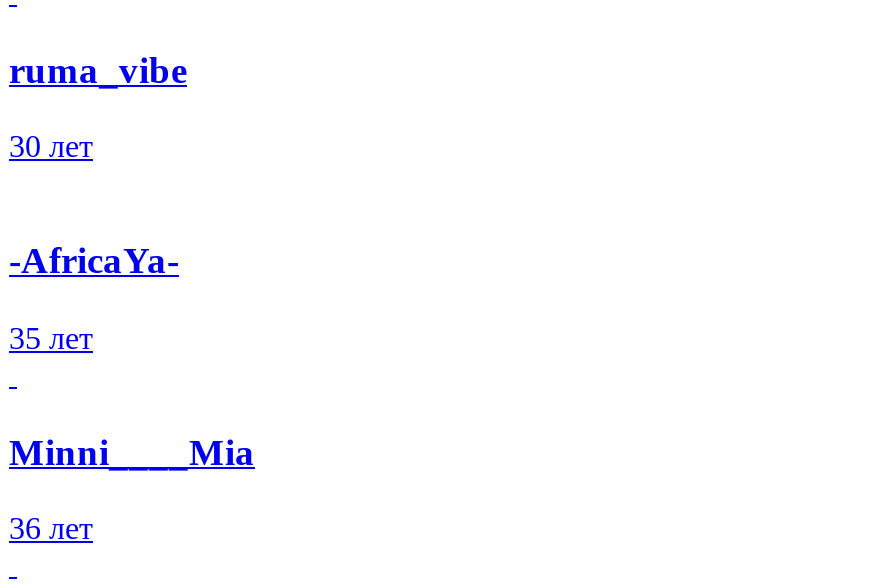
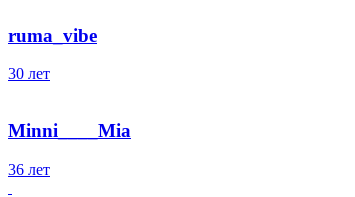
[9,239,179,355] -AfricaYa- | 35 лет -> none

